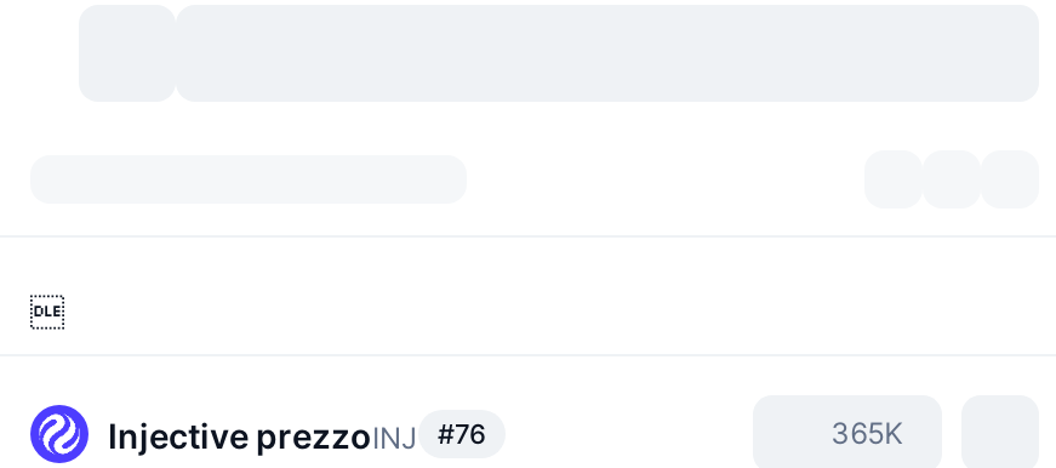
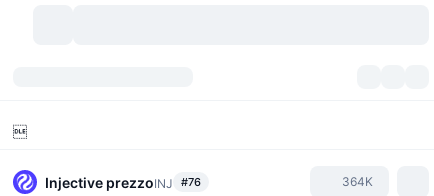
[831,415,903,451] 365K -> [342,174,373,189] 364K

